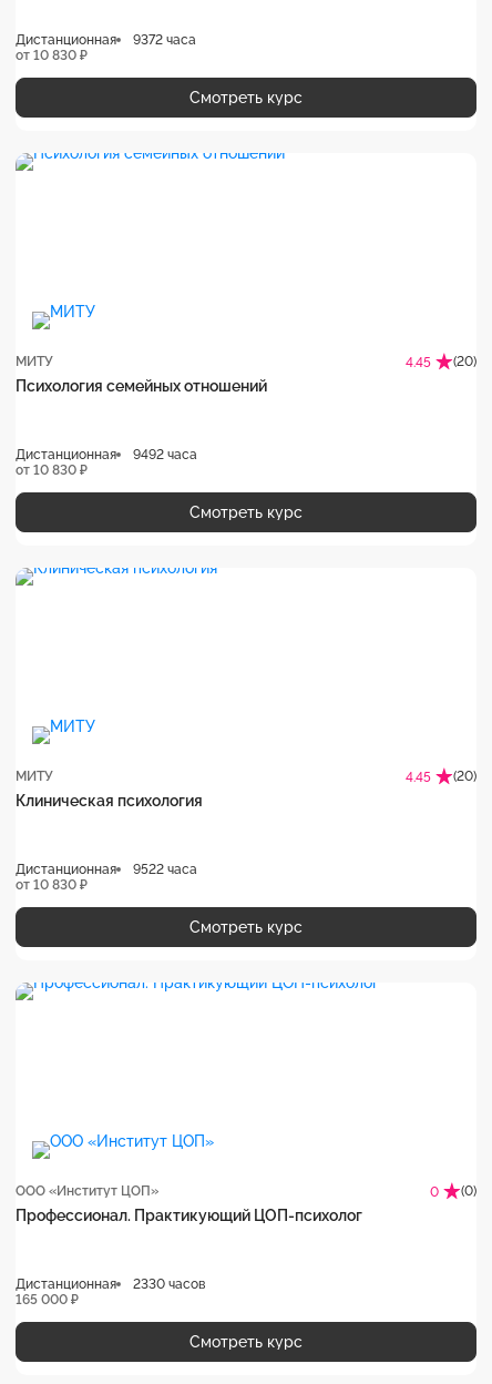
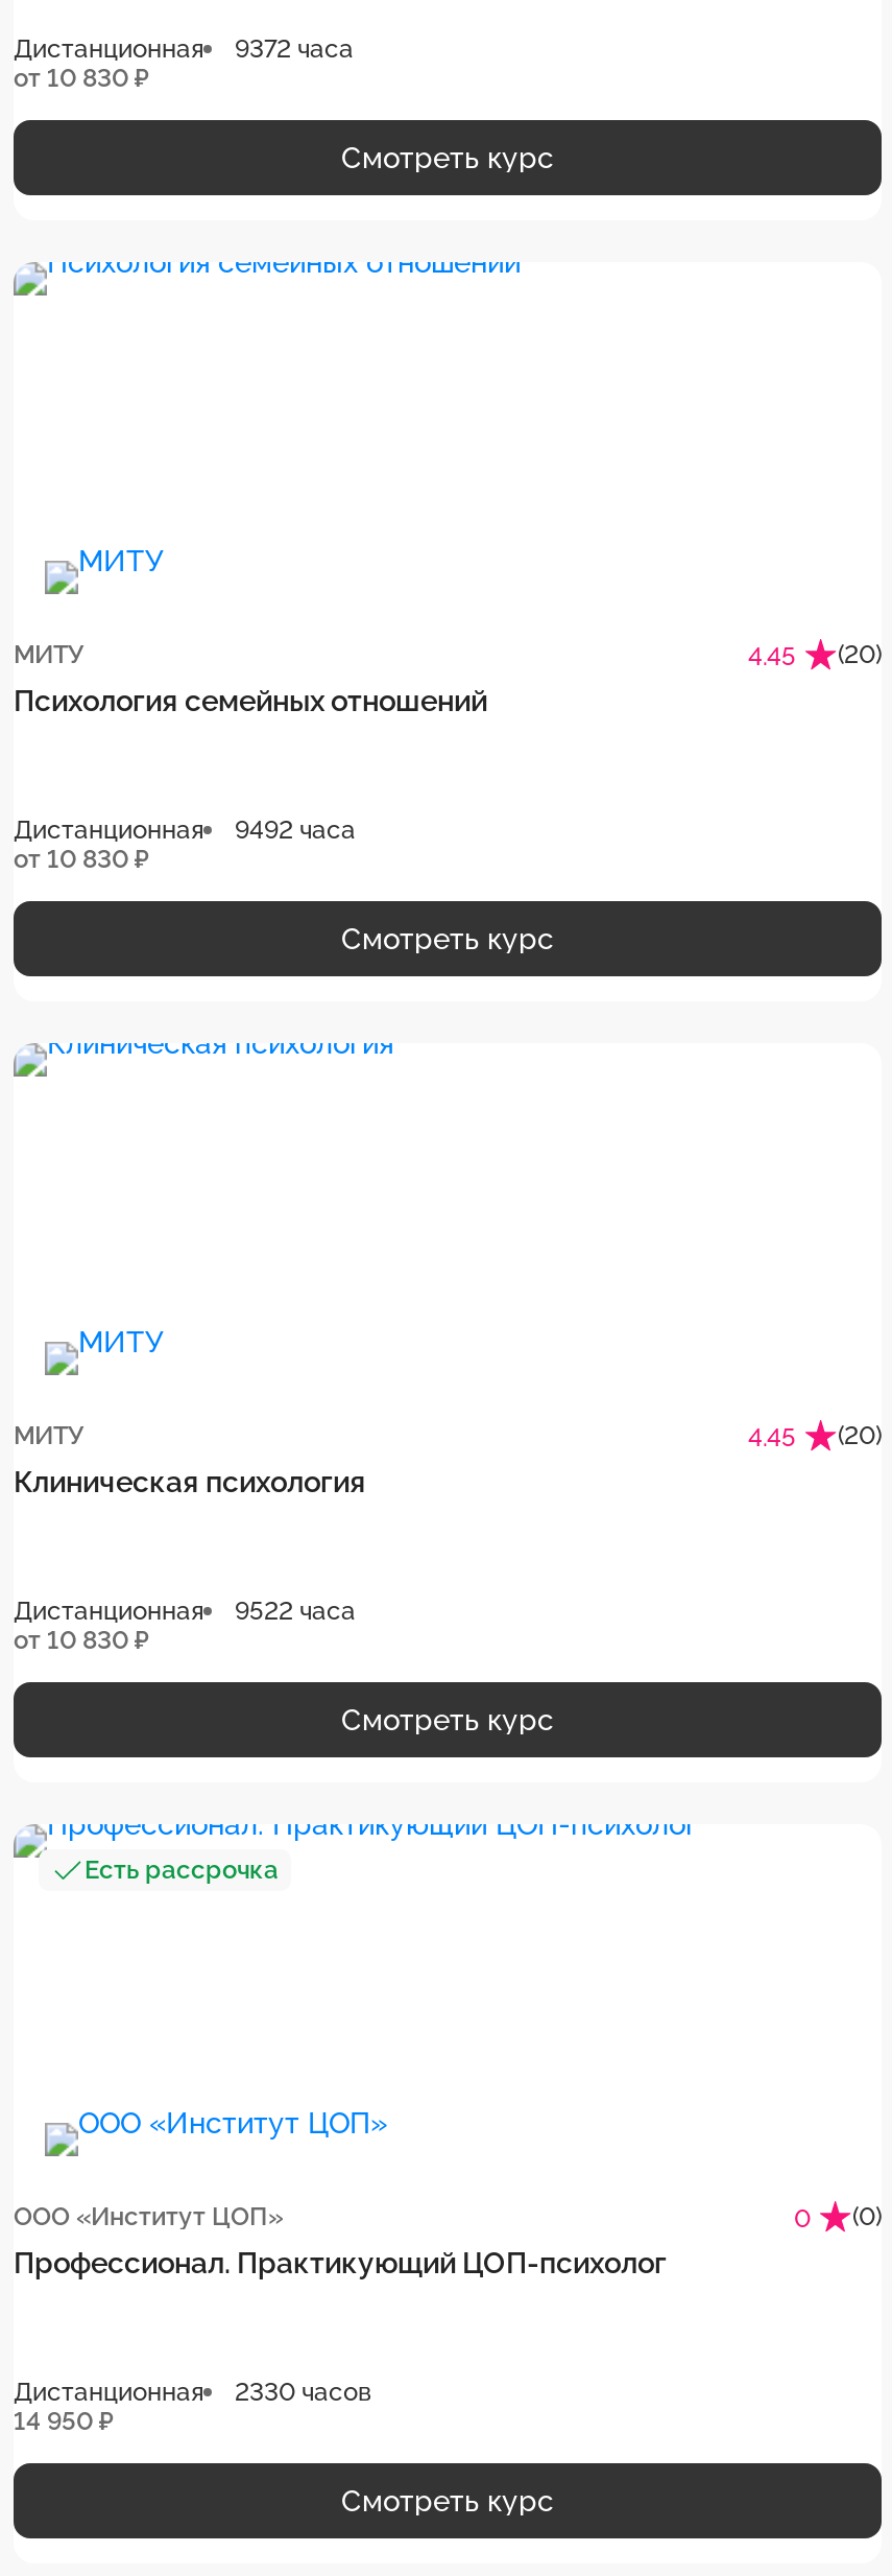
none -> [85,1856,279,1885] Есть рассрочка
[16,1292,79,1307] 165 000 ₽ -> [14,2407,114,2436] 14 950 ₽

